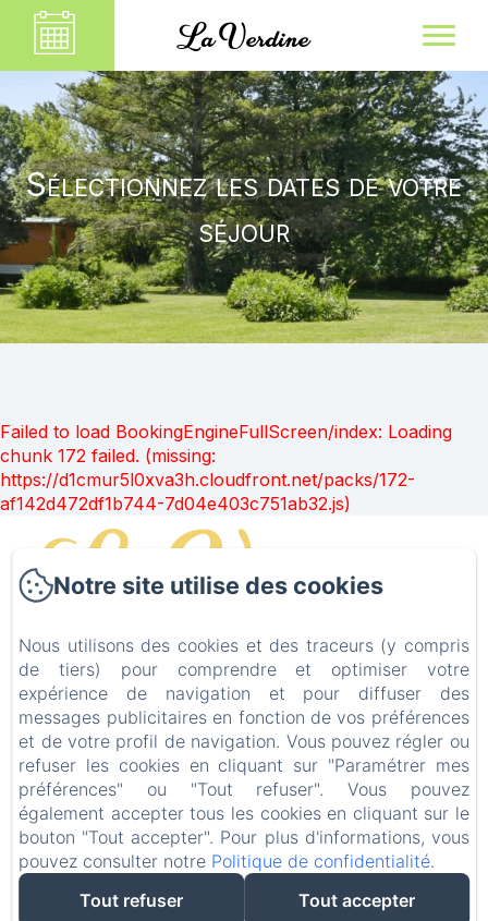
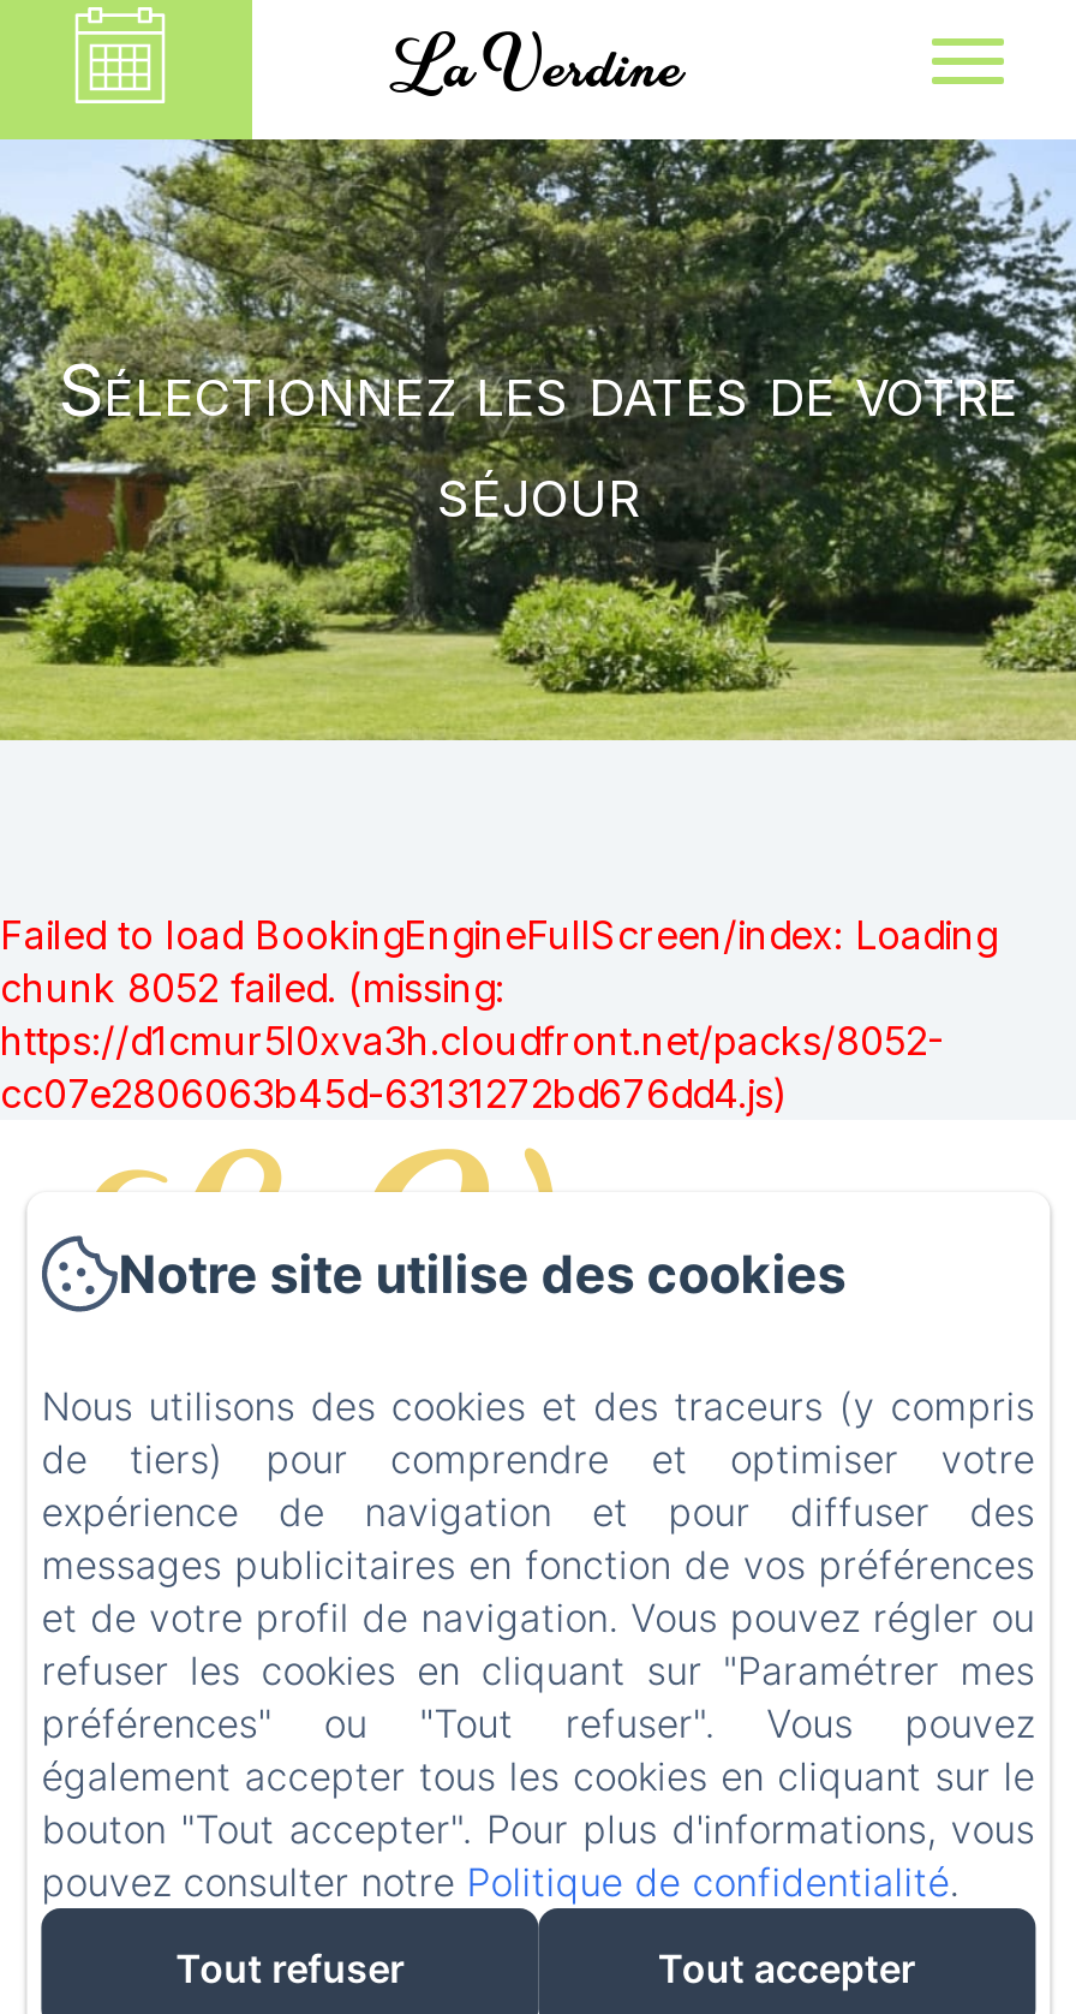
[0,445,415,514] chunk 172 failed. (missing: | https://d1cmur5l0xva3h.cloudfront.net/packs/172- | af142d472df1b744-7d04e403c751ab32.js) -> [0,964,944,1118] chunk 8052 failed. (missing: | https://d1cmur5l0xva3h.cloudfront.net/packs/8052- | cc07e2806063b45d-63131272bd676dd4.js)

